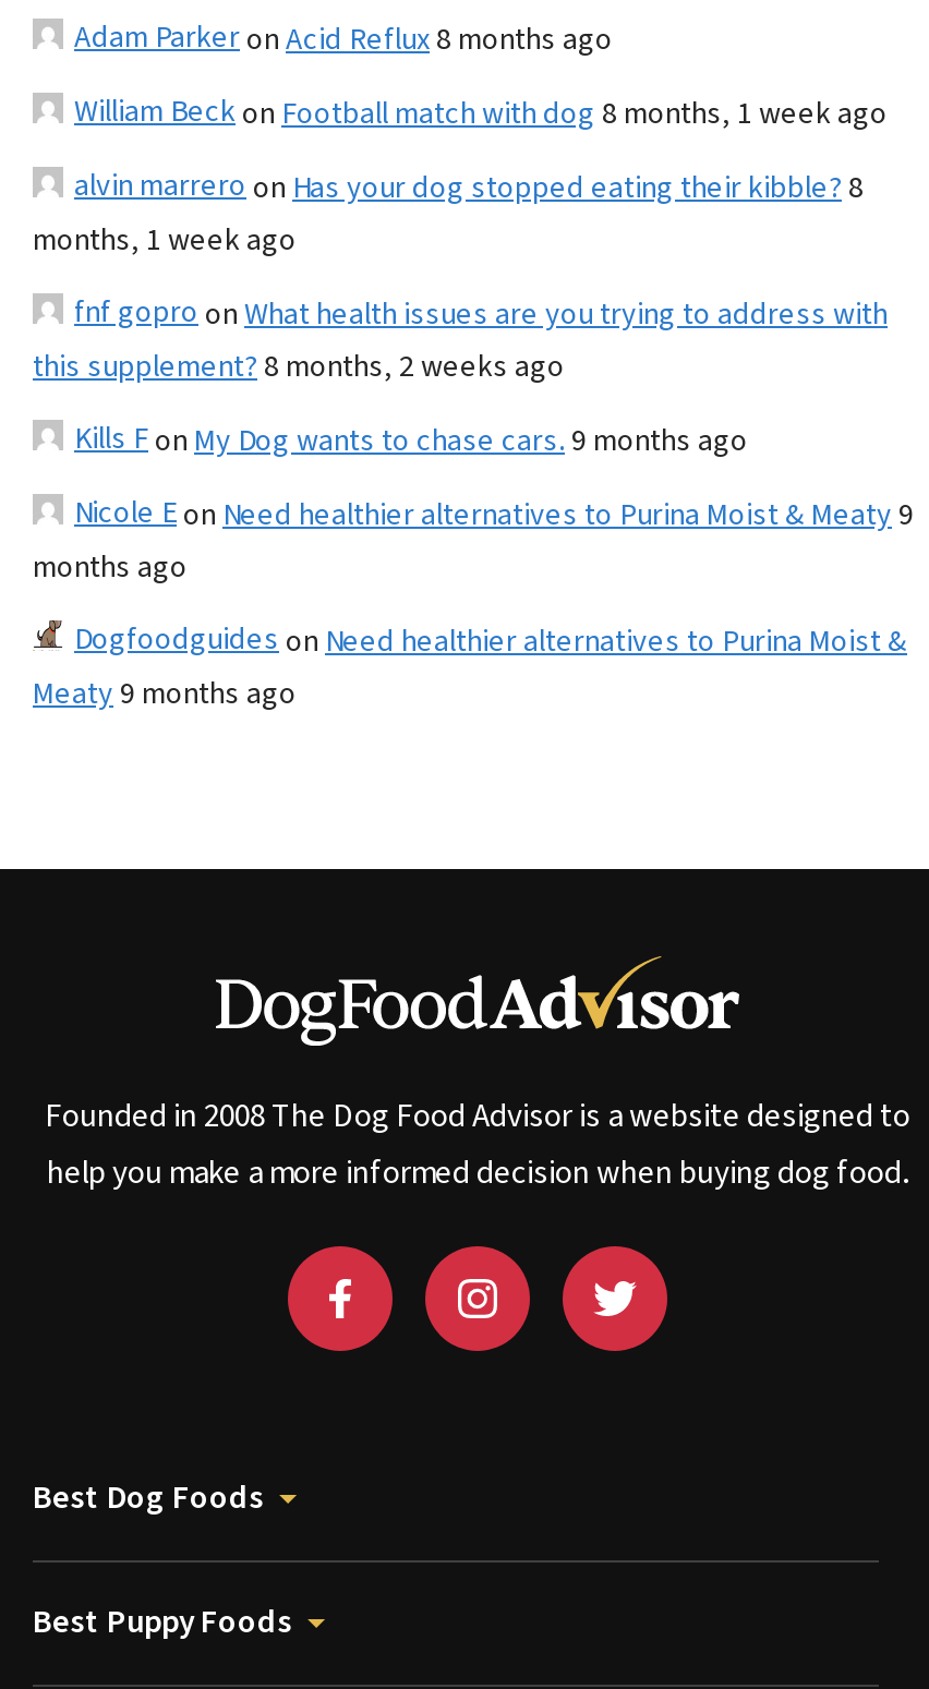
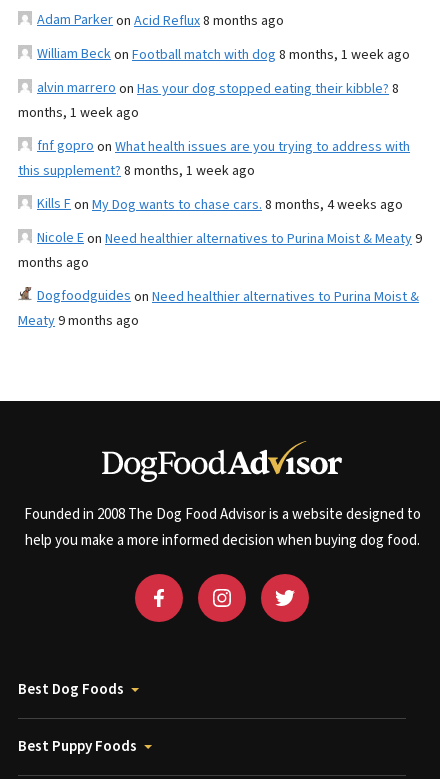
[33,345,565,389] this supplement? 8 months, 2 weeks ago -> [18,161,255,181] this supplement? 8 months, 1 week ago
[74,417,748,463] Kills Fon My Dog wants to chase cars. 9 months ago -> [37,194,403,215] Kills Fon My Dog wants to chase cars. 8 months, 4 weeks ago

